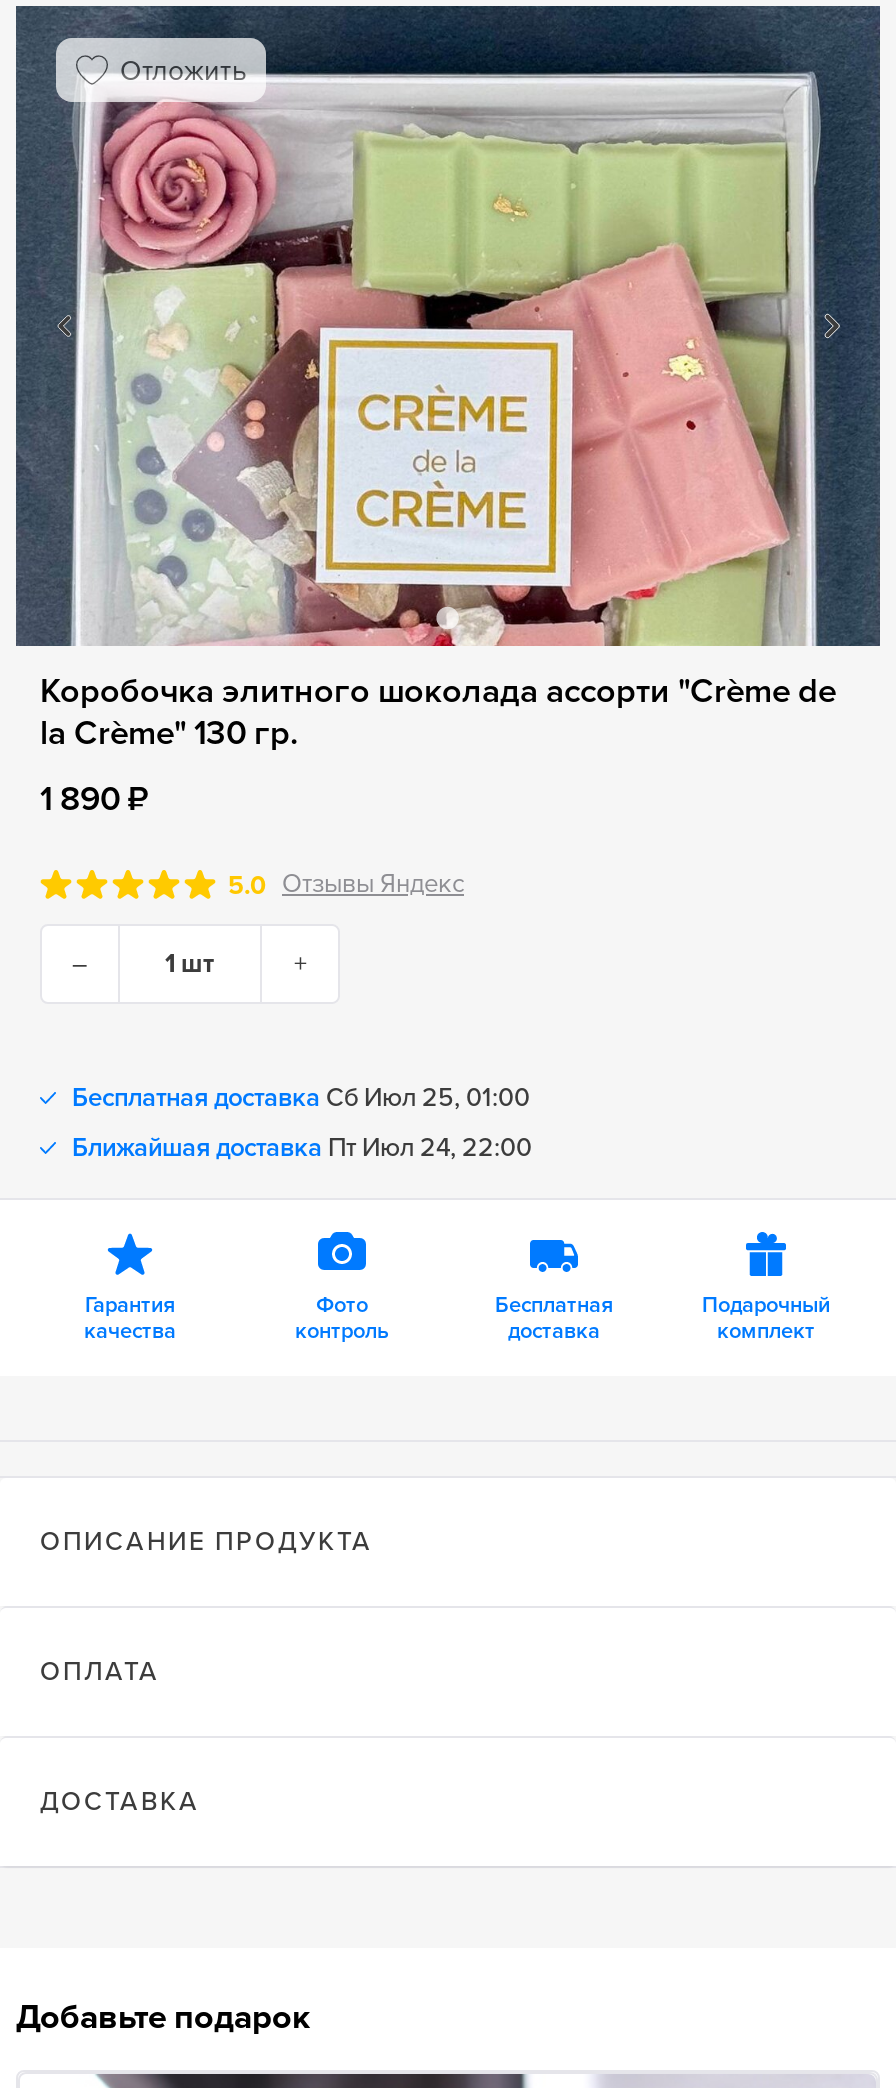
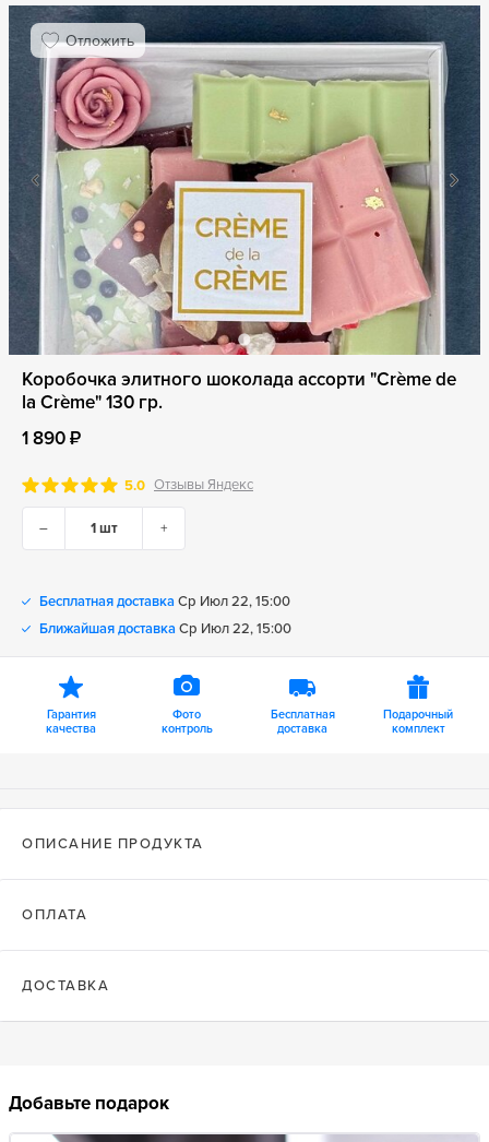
[72,1082,530,1114] Бесплатная доставка Сб Июл 25, 01:00 -> [39,593,290,610] Бесплатная доставка Ср Июл 22, 15:00
[72,1132,532,1164] Ближайшая доставка Пт Июл 24, 22:00 -> [39,620,291,638] Ближайшая доставка Ср Июл 22, 15:00

